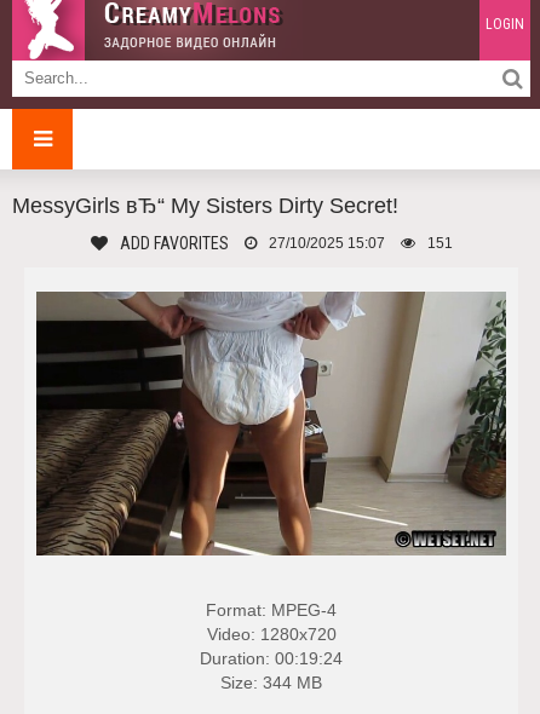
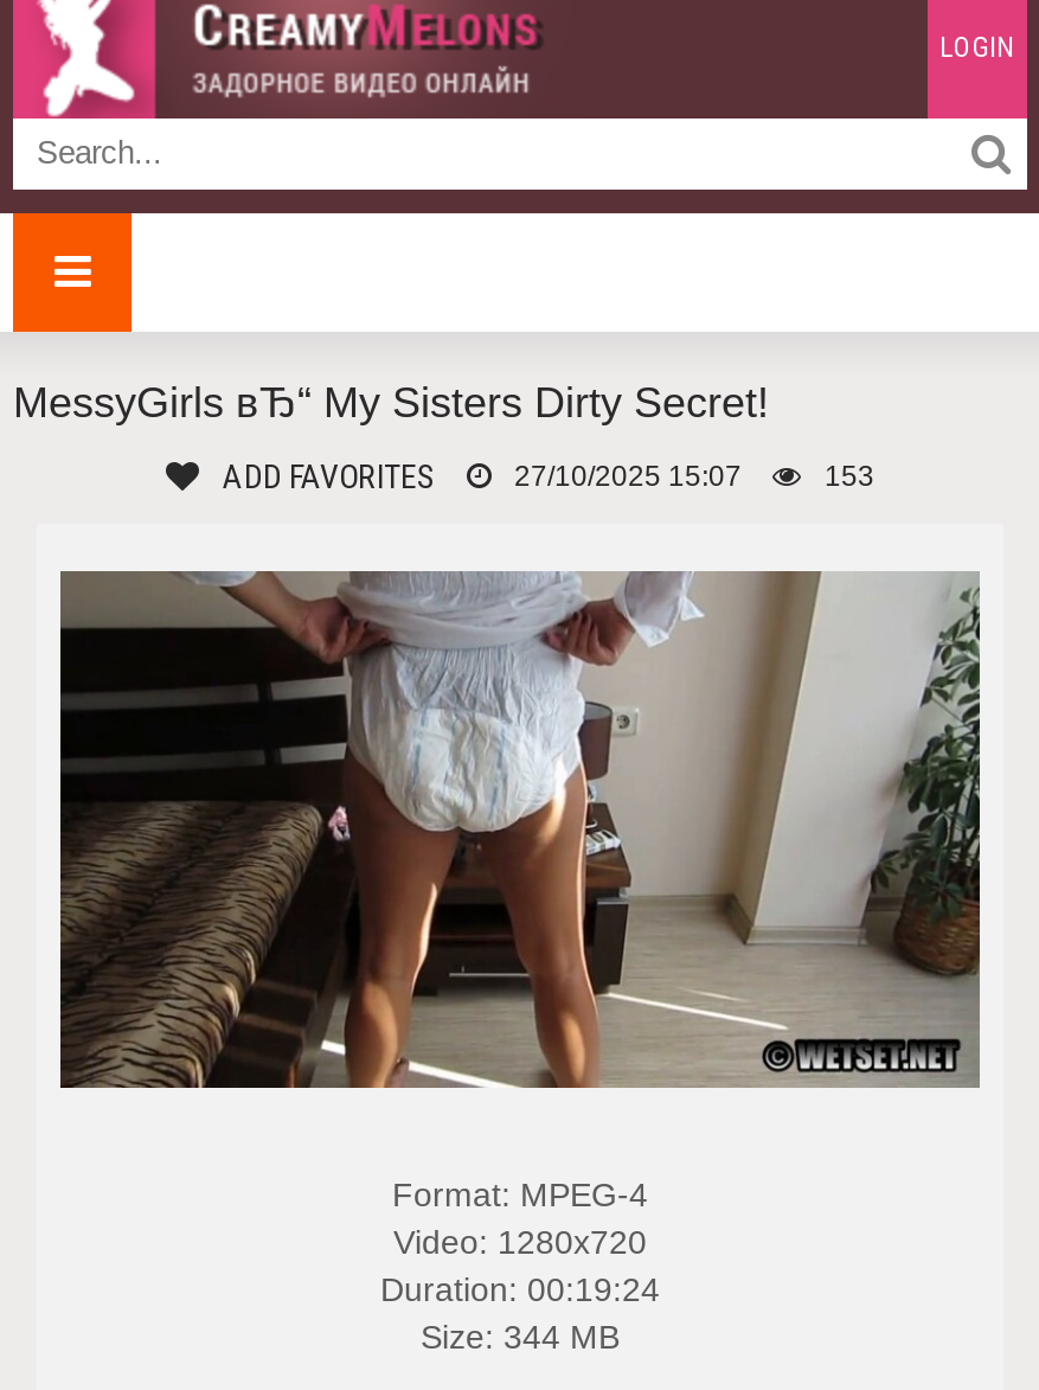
[427,235,452,252] 151 -> [825,460,874,493] 153

